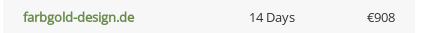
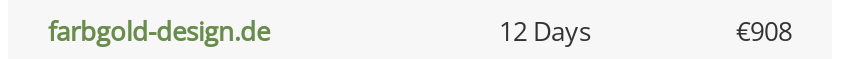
[248,8,294,26] 14 Days -> [499,13,591,49] 12 Days

